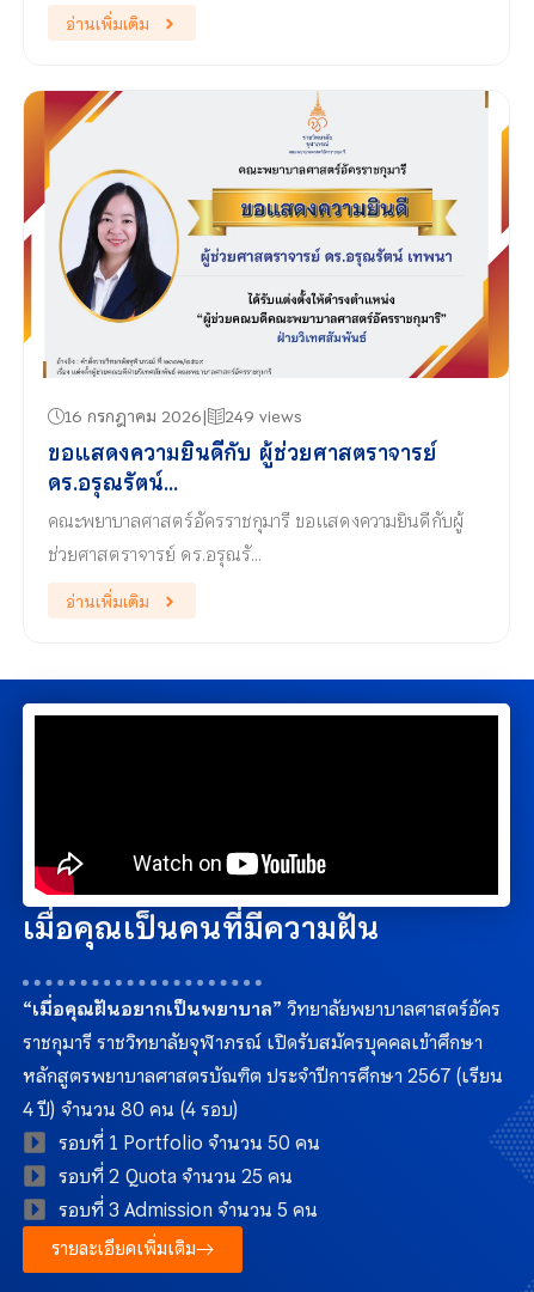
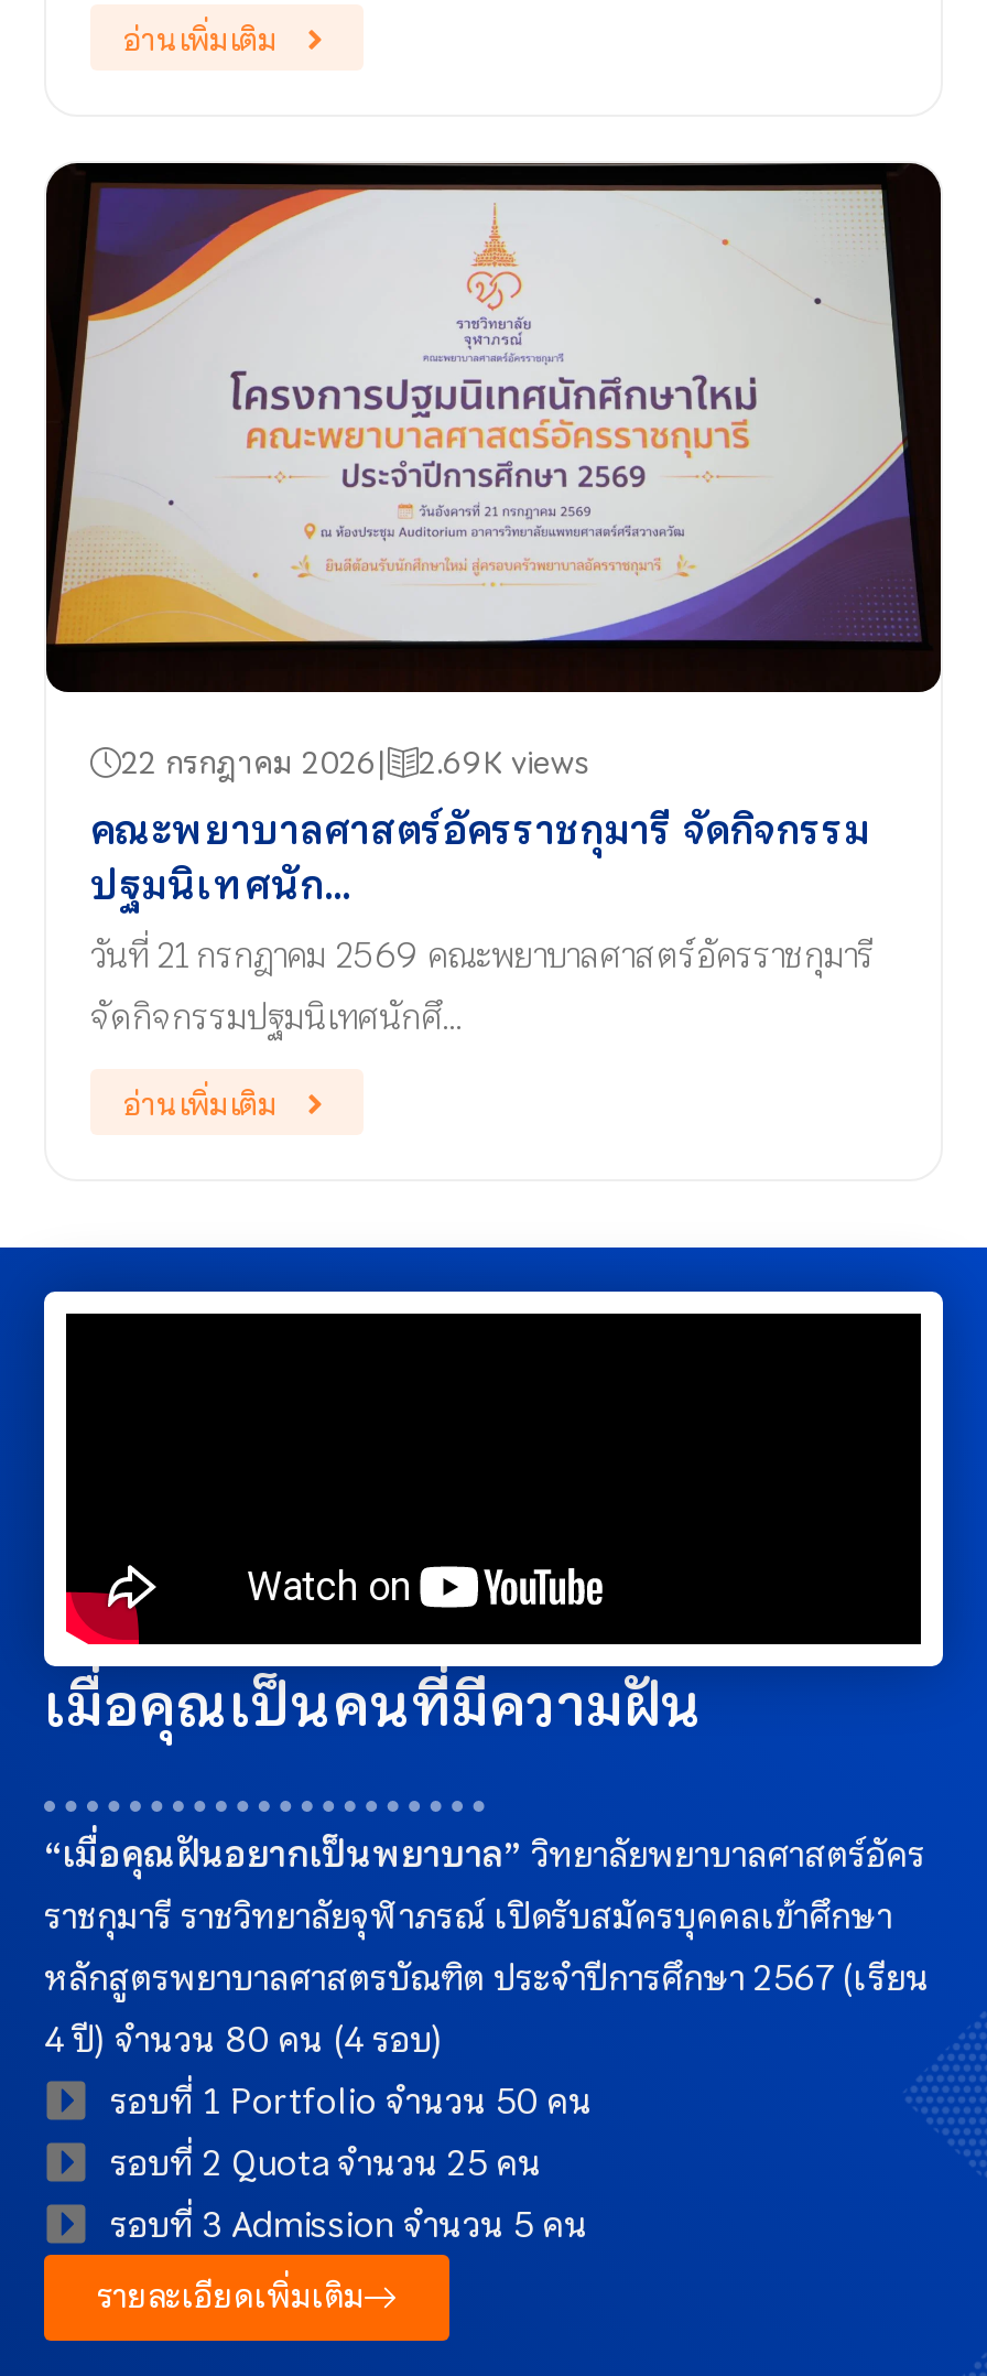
[23,90,510,569] [image] | 16 กรกฎาคม 2026 | 249 views | ขอแสดงความยินดีกับ ผู้ช่วยศาสตราจารย์ | ดร.อรุณรัตน์... | คณะพยาบาลศาสตร์อัครราชกุมารี ขอแสดงความยินดีกับผู้ | ช่วยศาสตราจารย์ ดร.อรุณรั… -> [44,161,943,1044] [image] | 22 กรกฎาคม 2026 | 2.69K views | คณะพยาบาลศาสตร์อัครราชกุมารี จัดกิจกรรม | ปฐมนิเทศนัก... | วันที่ 21 กรกฎาคม 2569 คณะพยาบาลศาสตร์อัครราชกุมารี | จัดกิจกรรมปฐมนิเทศนักศึ…

